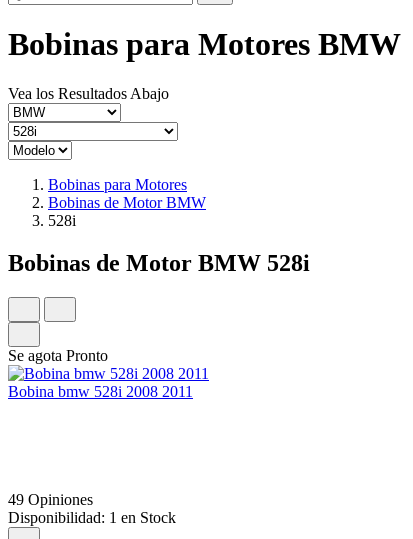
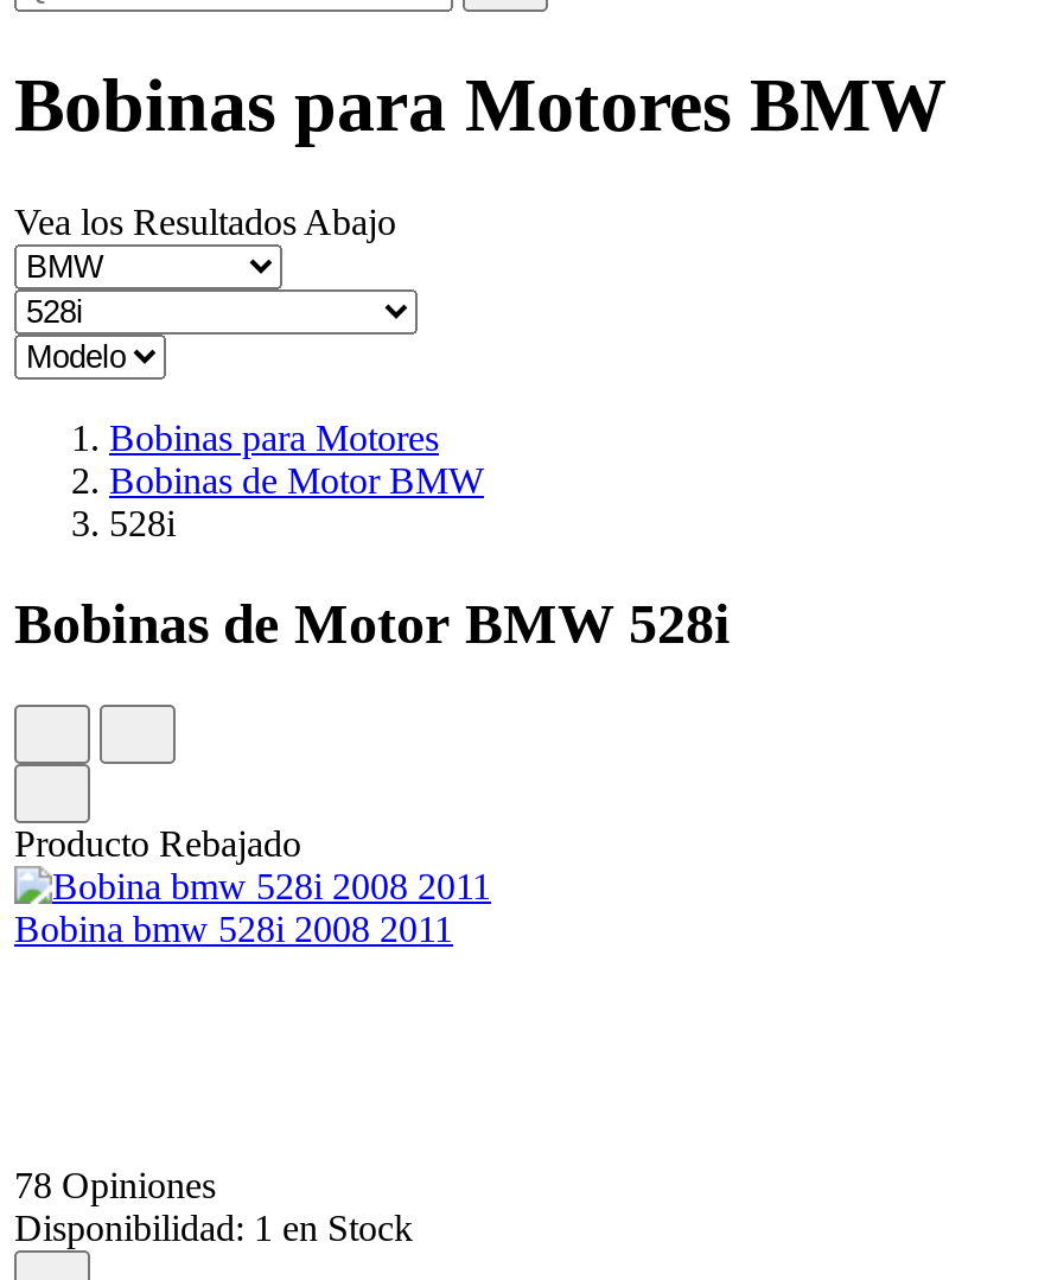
[8,347,108,364] Se agota Pronto -> [14,823,301,863] Producto Rebajado
[8,491,93,508] 49 Opiniones -> [14,1164,216,1205] 78 Opiniones

